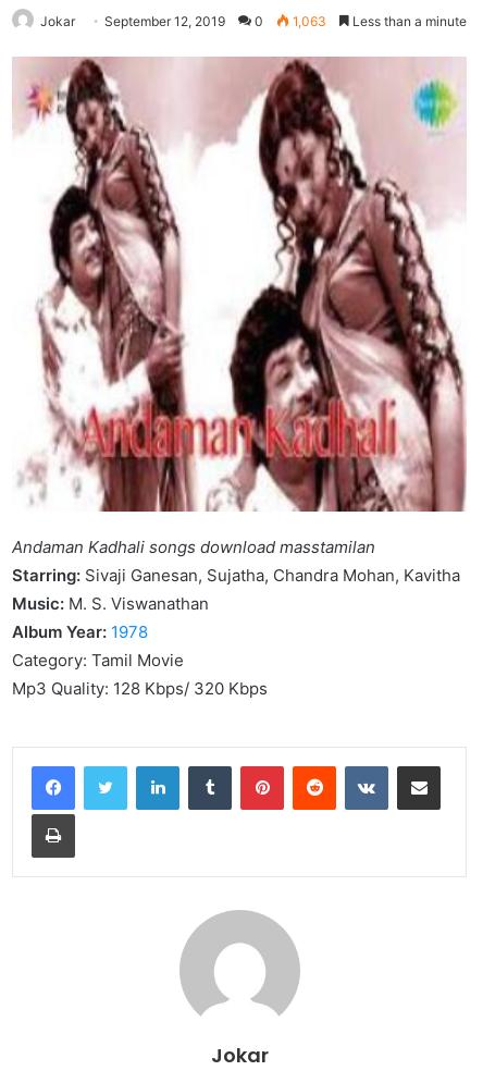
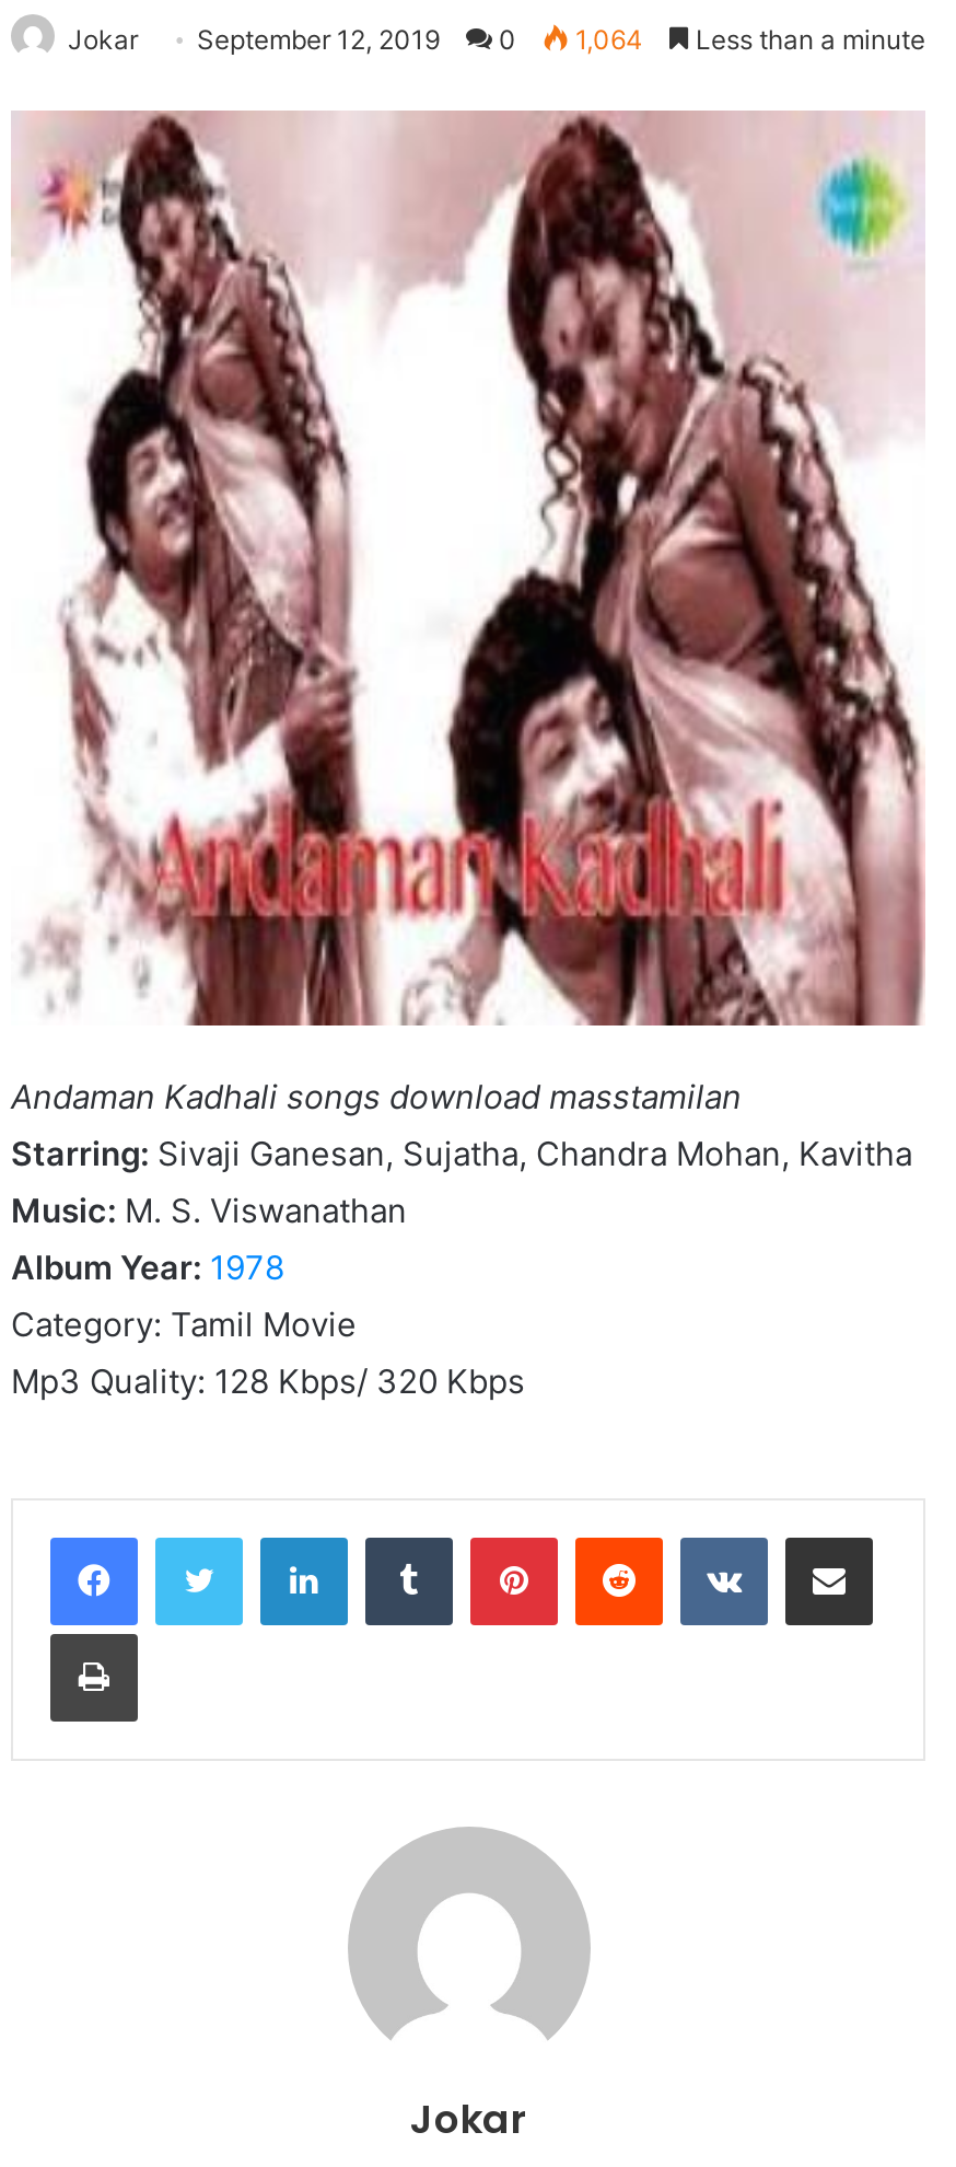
[40,13,467,29] Jokar September 12, 2019 0 1,063 Less than a minute -> [68,23,925,56] Jokar September 12, 2019 0 1,064 Less than a minute

